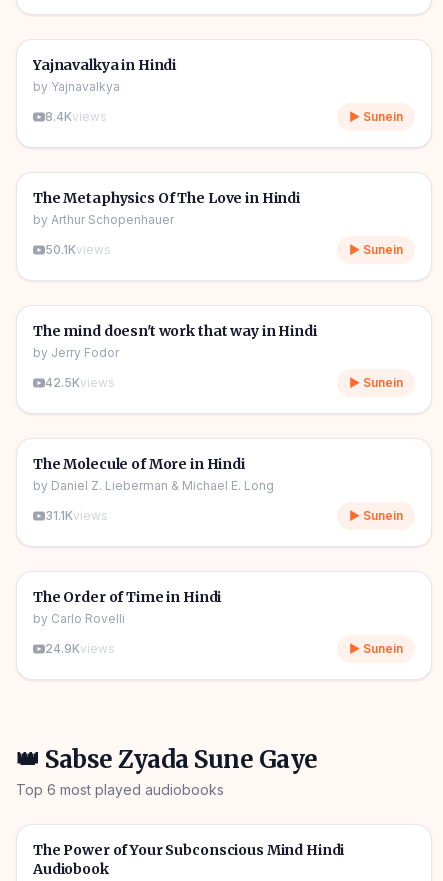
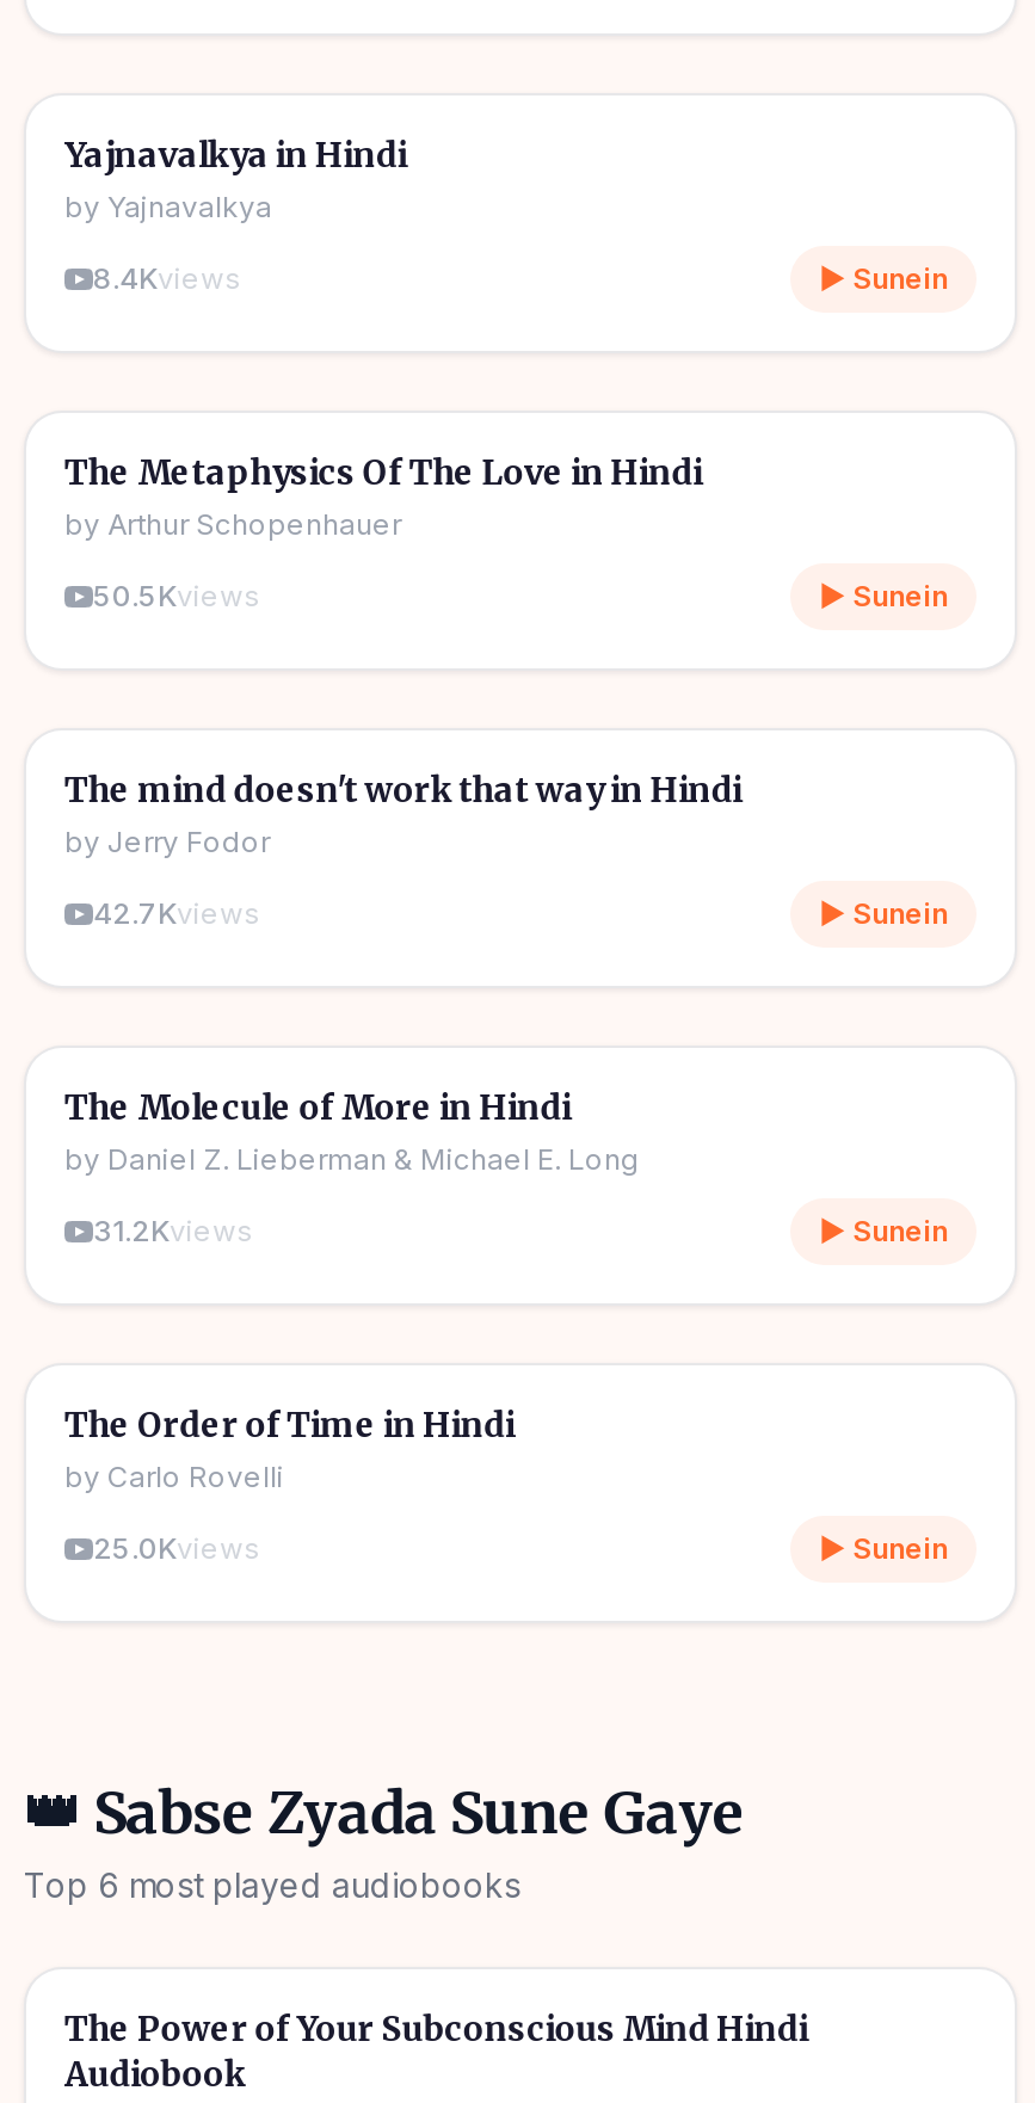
[45,242,111,257] 50.1Kviews -> [93,578,260,613] 50.5Kviews
[45,375,115,390] 42.5Kviews -> [93,895,260,931] 42.7Kviews
[45,508,108,523] 31.1Kviews -> [93,1213,253,1248] 31.2Kviews
[45,641,115,656] 24.9Kviews -> [93,1530,260,1566] 25.0Kviews

